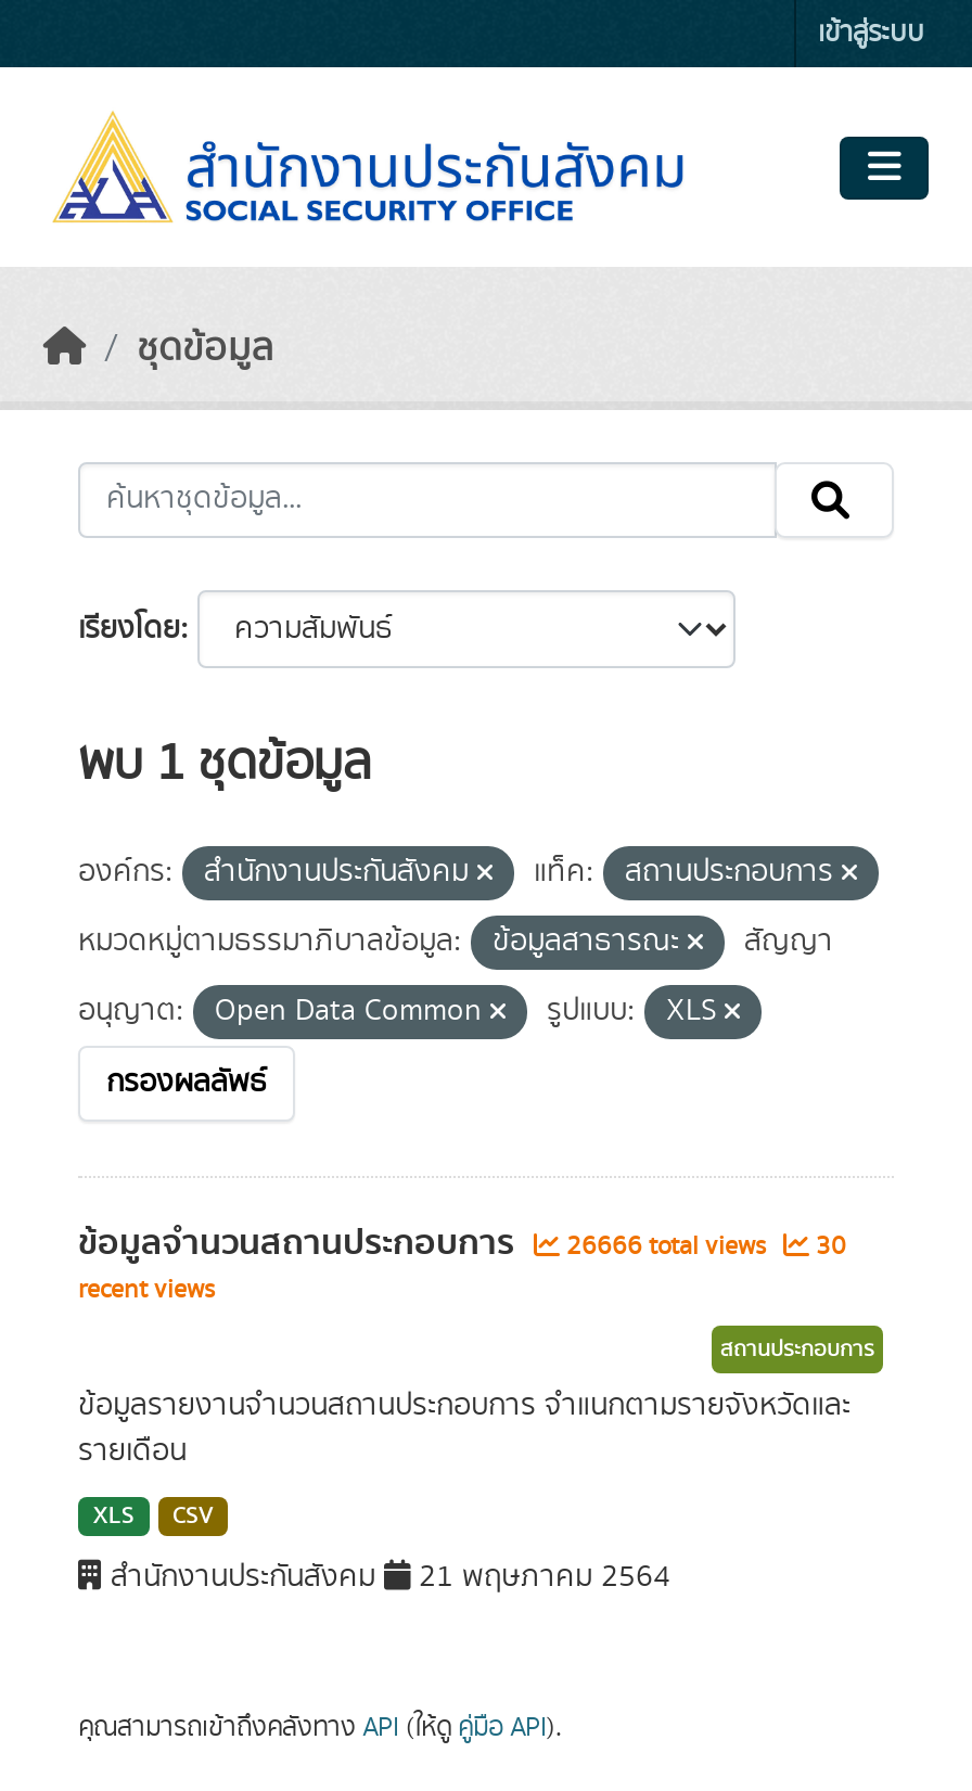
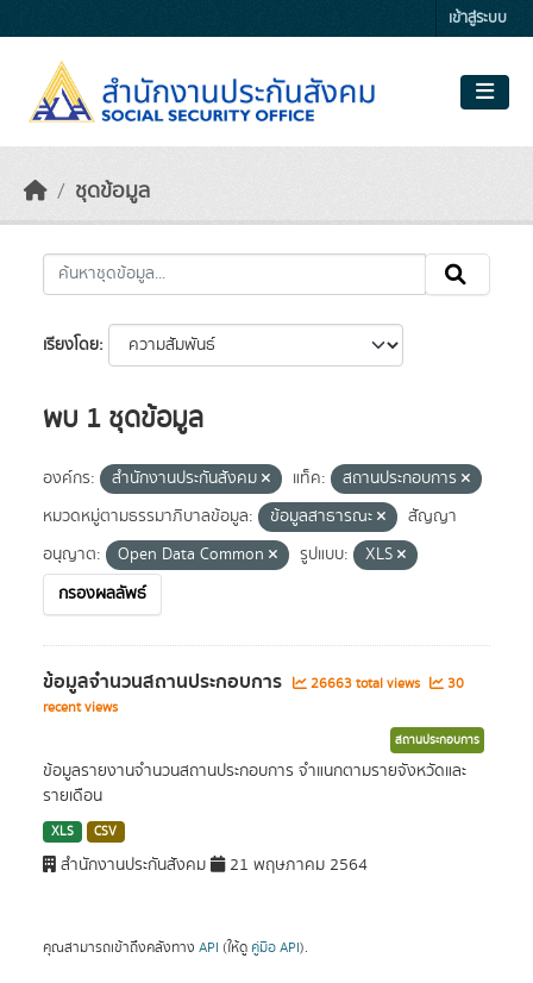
[78,1215,846,1271] ข้อมูลจำนวนสถานประกอบการ 26666 total views 30 -> [43,666,464,697] ข้อมูลจำนวนสถานประกอบการ 26663 total views 30

